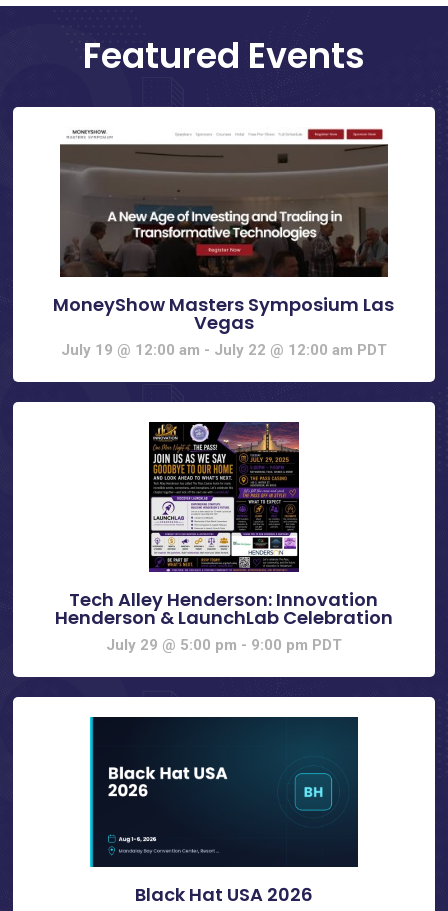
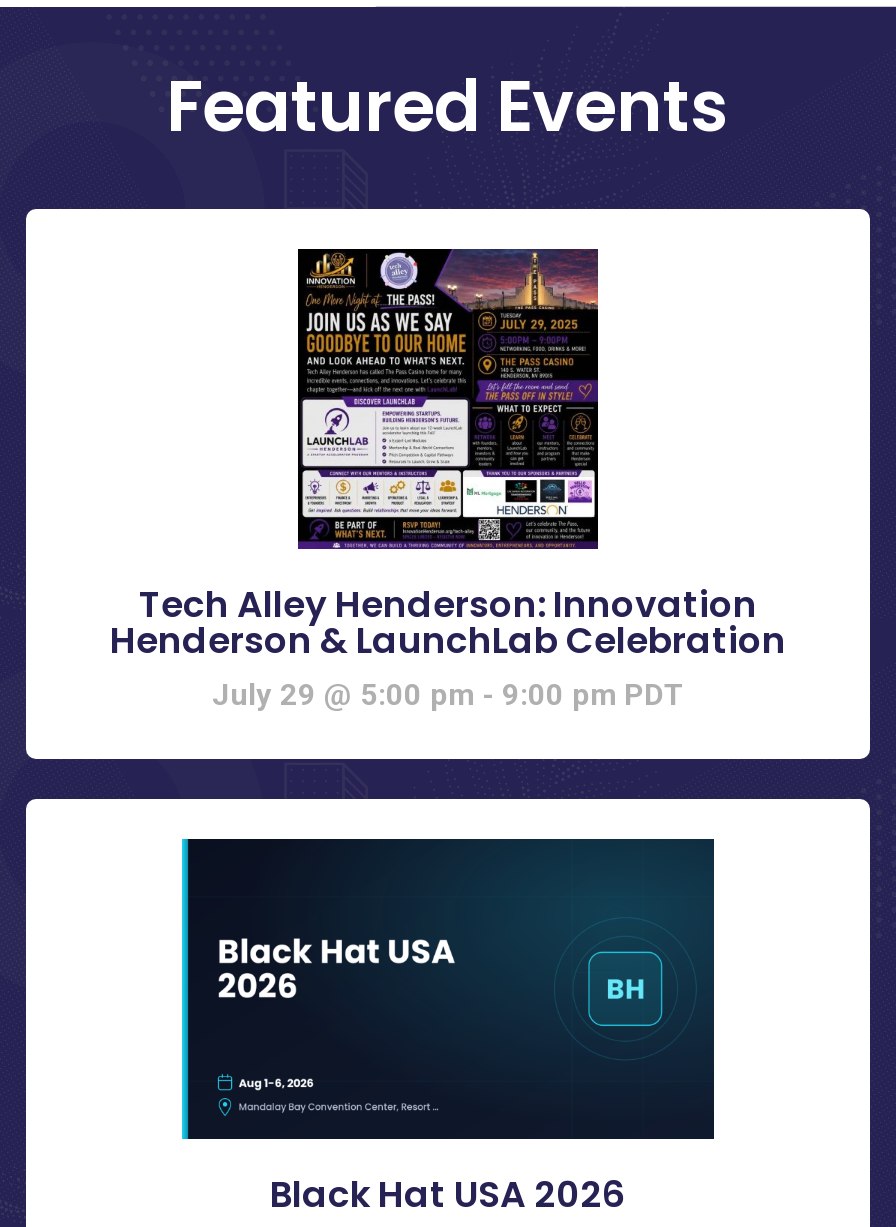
[53,128,394,359] [image] | MoneyShow Masters Symposium Las | Vegas | July 19 @ 12:00 am - July 22 @ 12:00 am PDT -> none

